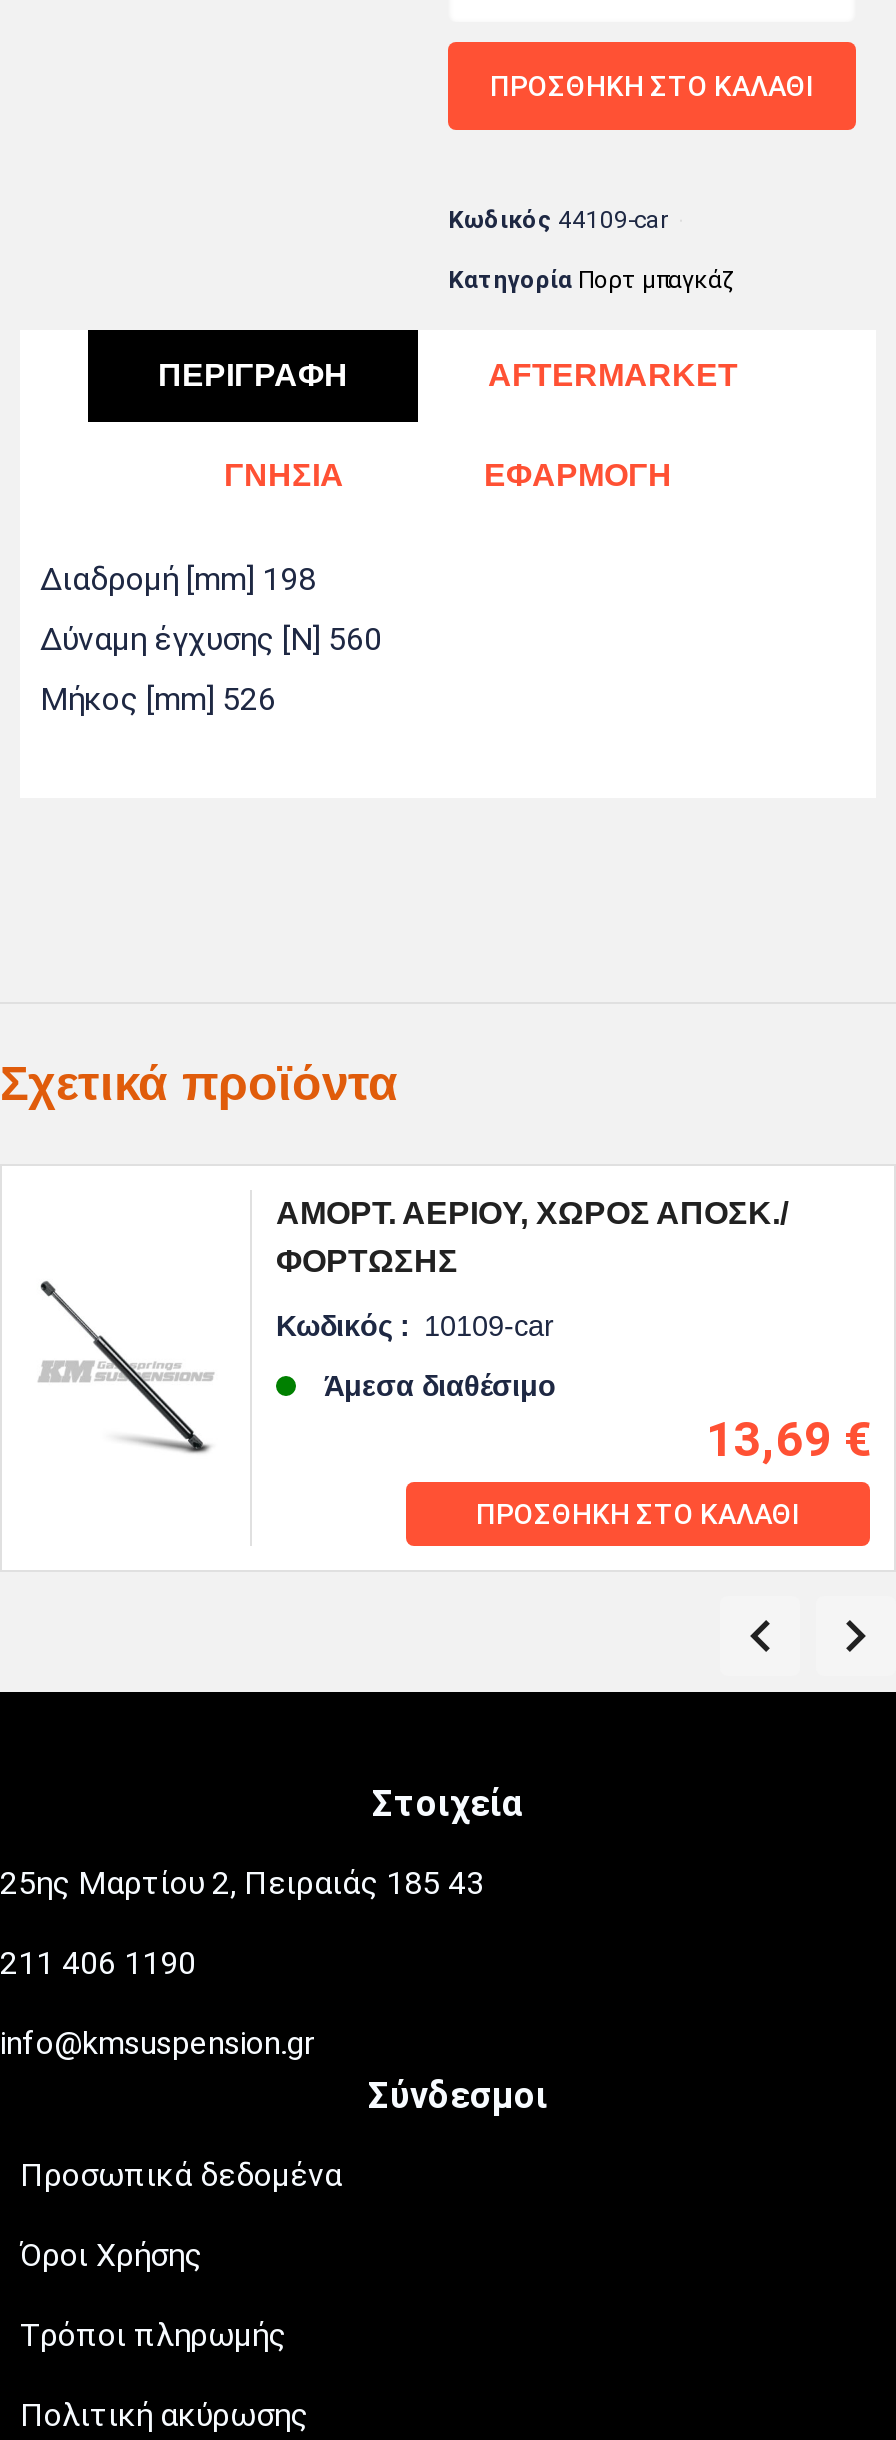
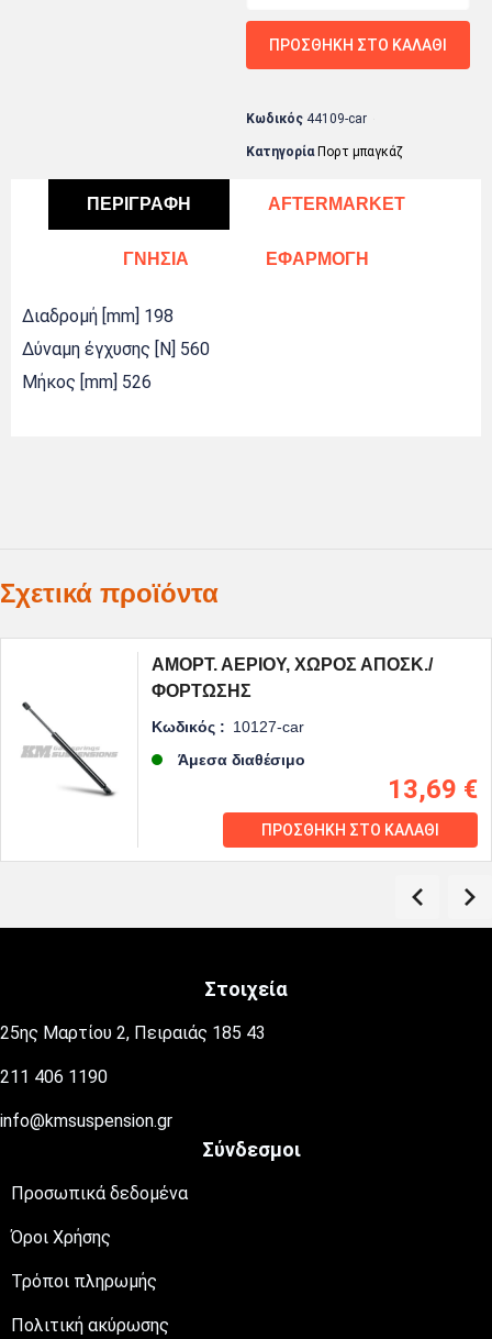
[276,1310,554,1342] Κωδικός : 10109-car -> [152,718,304,735] Κωδικός : 10127-car

